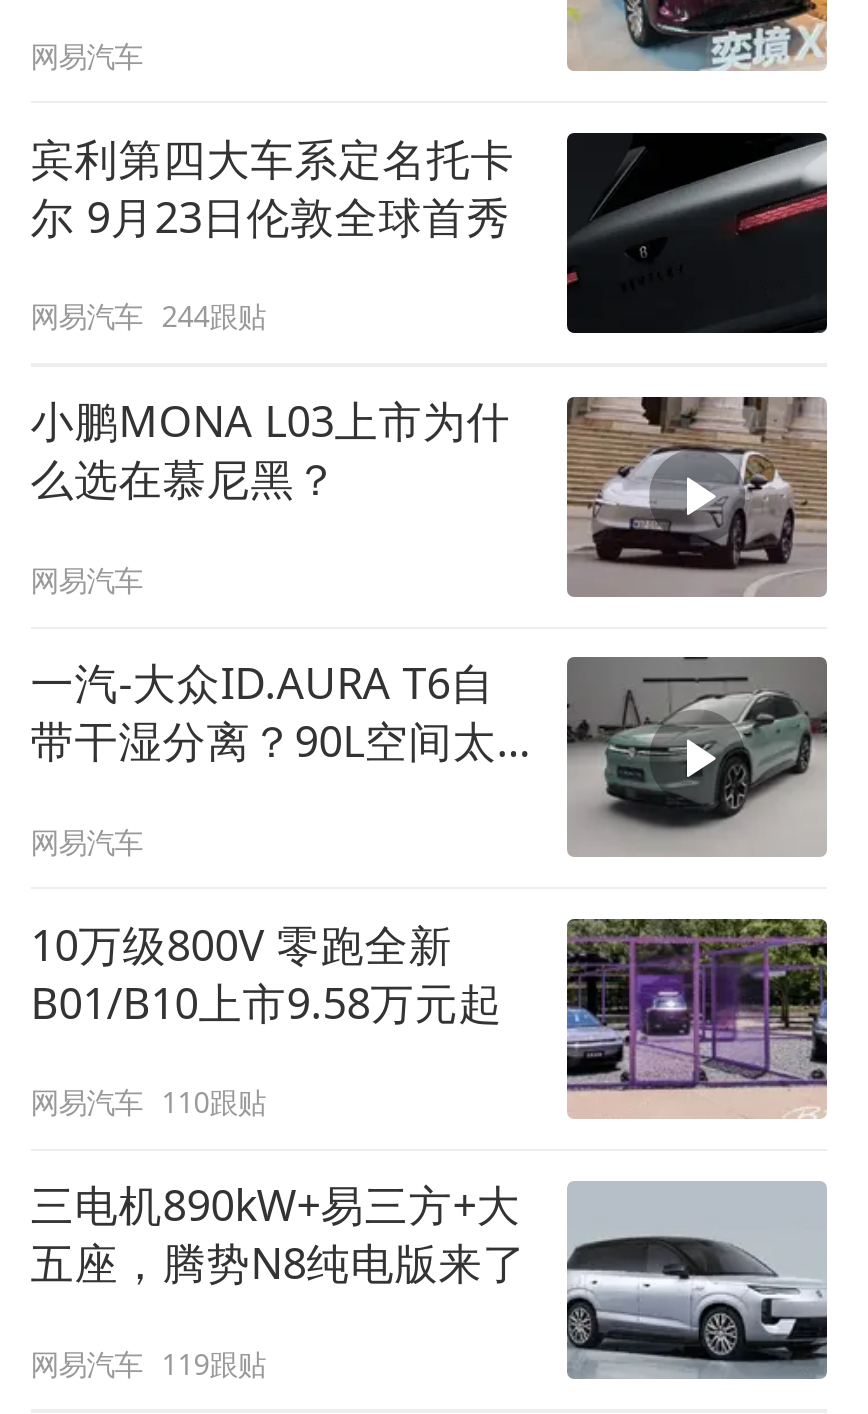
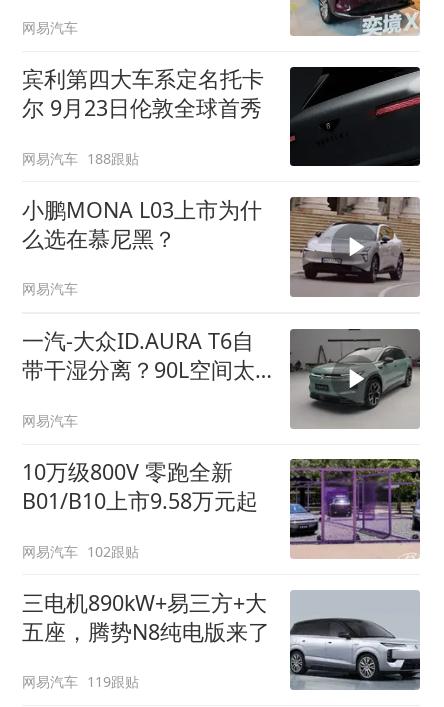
[30,297,266,335] 网易汽车 244跟贴 -> [22,149,139,168] 网易汽车 188跟贴
[30,1083,266,1121] 网易汽车 110跟贴 -> [22,542,139,561] 网易汽车 102跟贴

